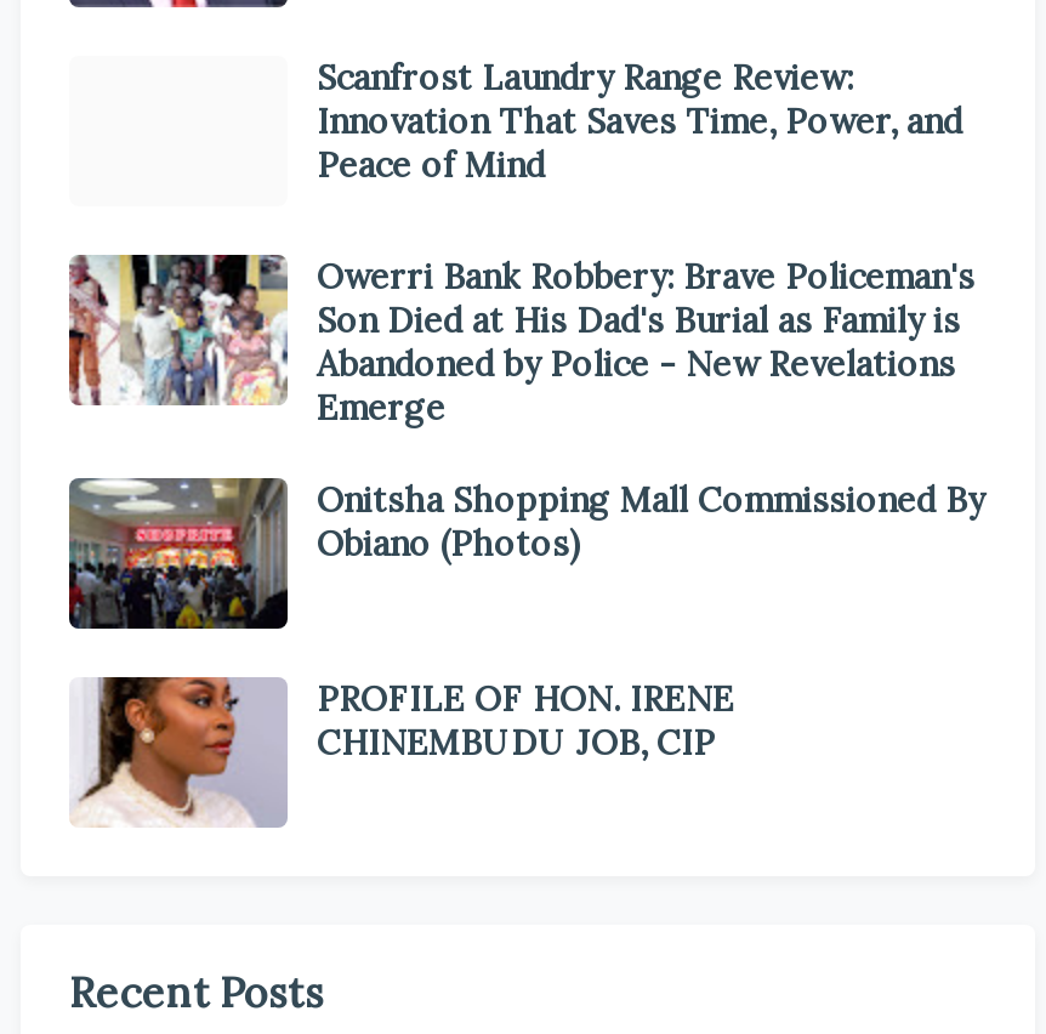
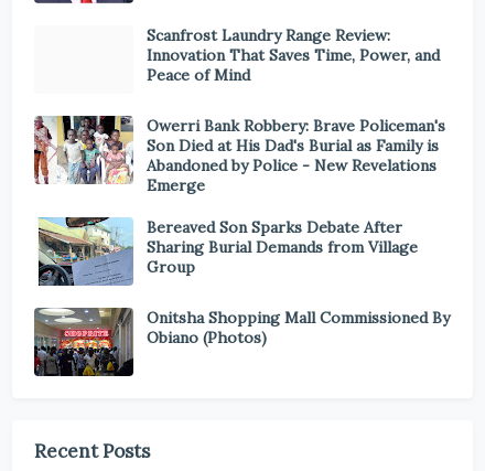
none -> [34,216,418,287] [image] | Bereaved Son Sparks Debate After | Sharing Burial Demands from Village | Group
moved [64,473,984,634] -> [32,306,450,378]: [image] | Onitsha Shopping Mall Commissioned By | Obiano (Photos)
[74,675,734,828] [image] | PROFILE OF HON. IRENE | CHINEMBUDU JOB, CIP -> none

